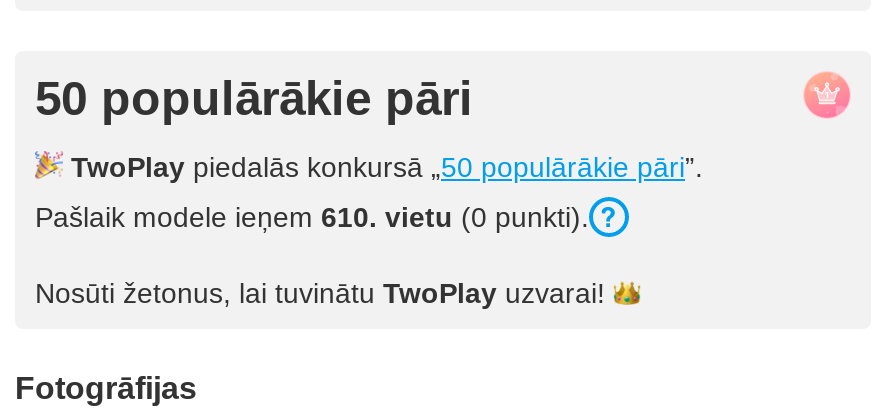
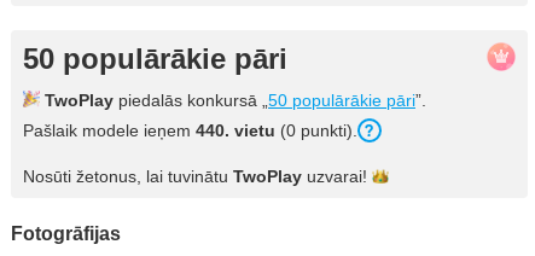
[35,201,589,233] Pašlaik modele ieņem 610. vietu (0 punkti). -> [23,121,357,140] Pašlaik modele ieņem 440. vietu (0 punkti).

